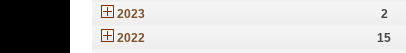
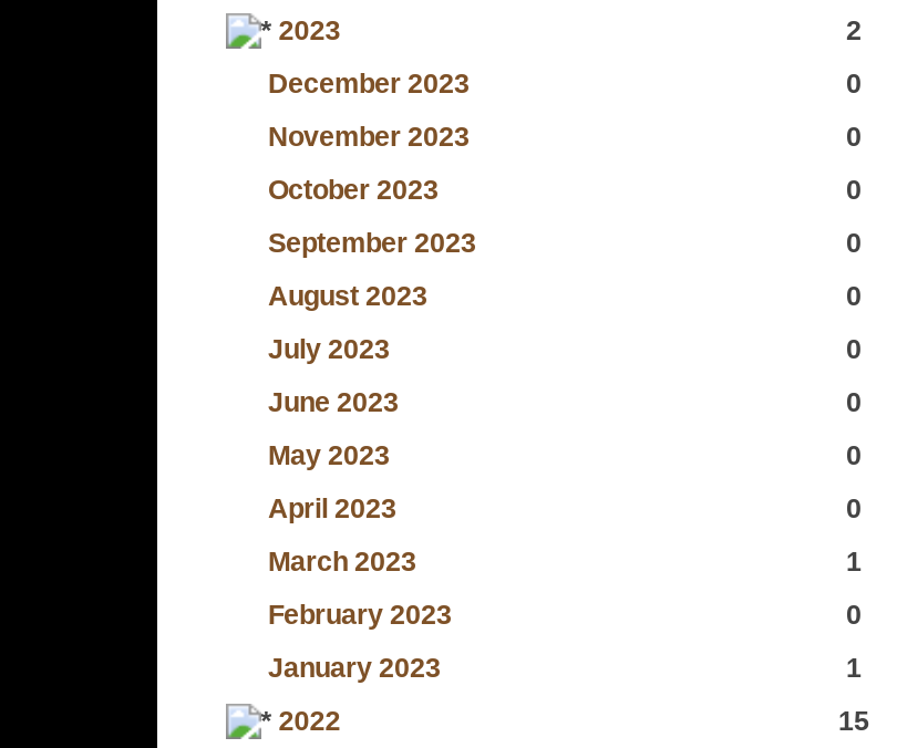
none -> [268,69,862,684] December 2023 | 0 | November 2023 | 0 | October 2023 | 0 | September 2023 | 0 | August 2023 | 0 | July 2023 | 0 | June 2023 | 0 | May 2023 | 0 | April 2023 | 0 | March 2023 | 1 | February 2023 | 0 | January 2023 | 1

